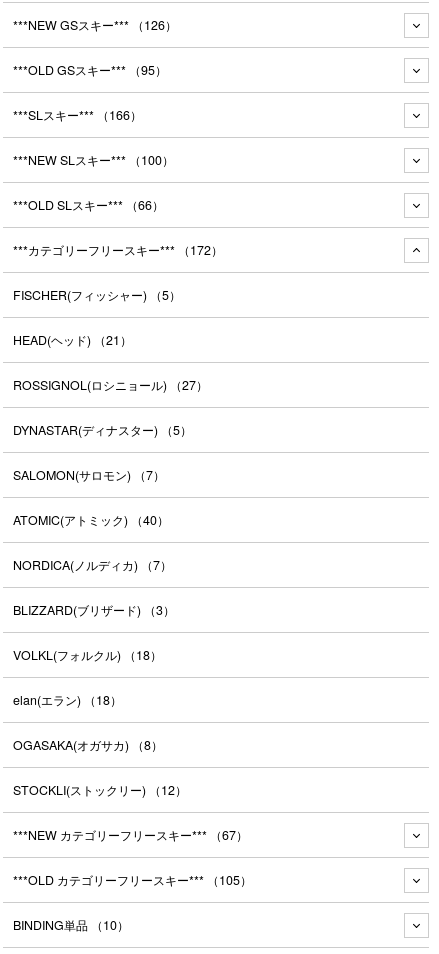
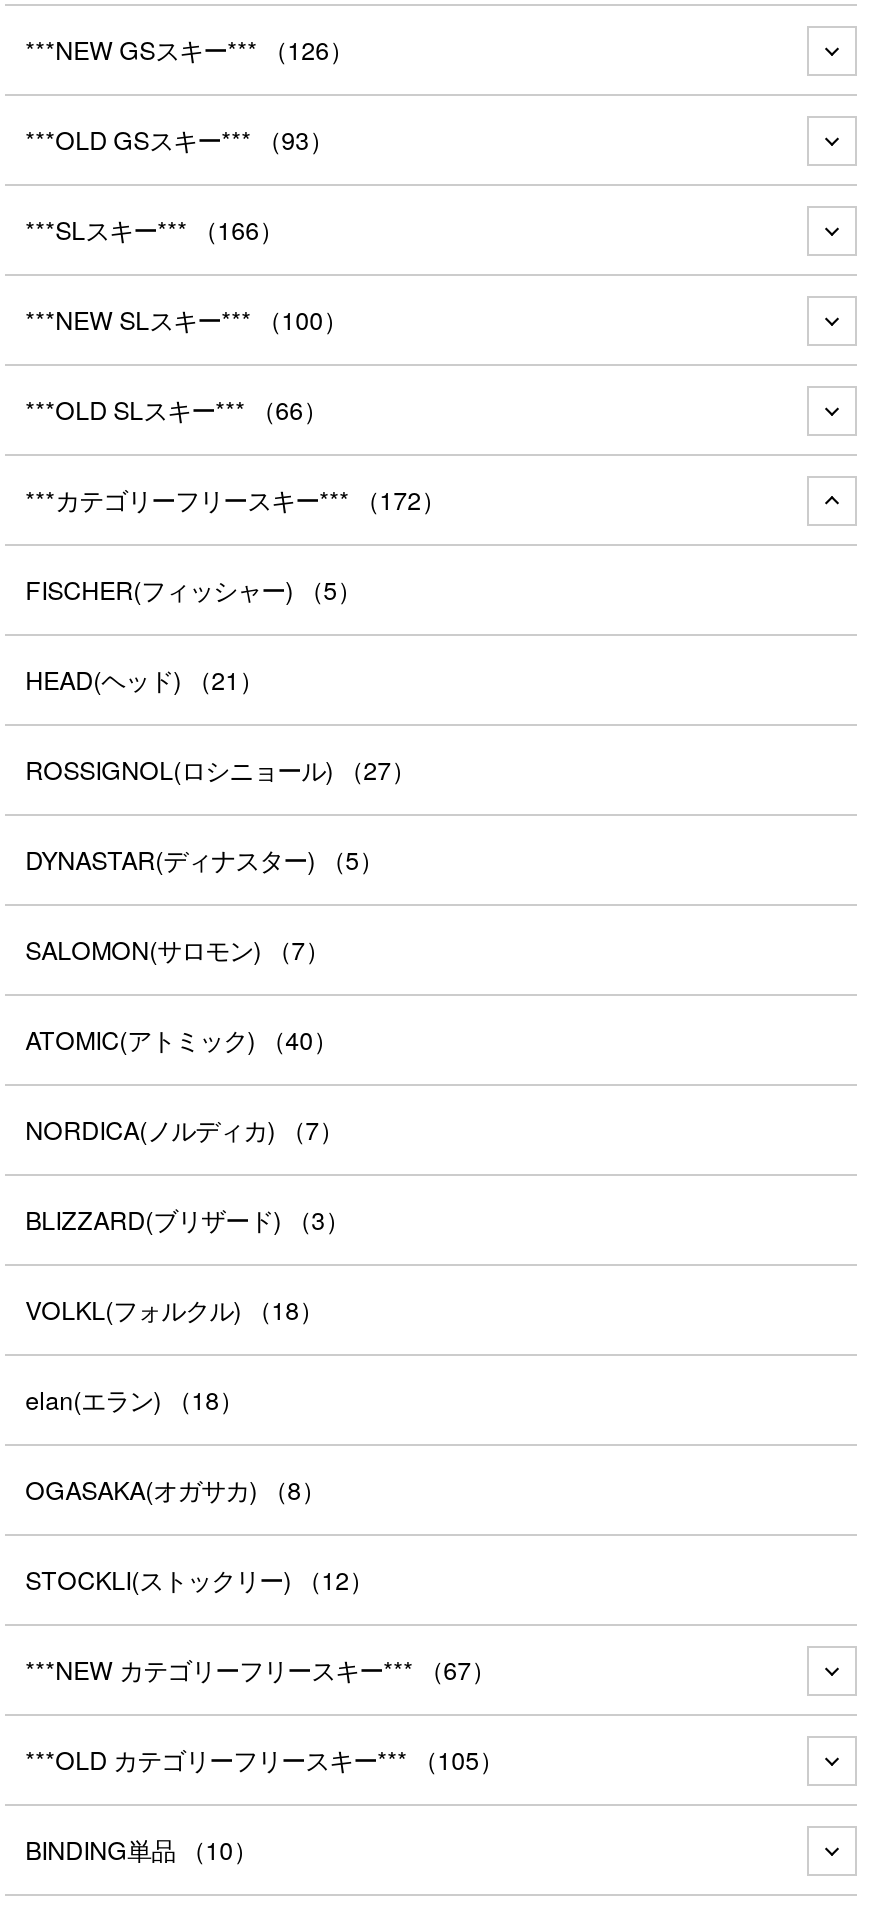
[13,61,167,79] ***OLD GSスキー***（95） -> [25,123,333,159] ***OLD GSスキー***（93）

